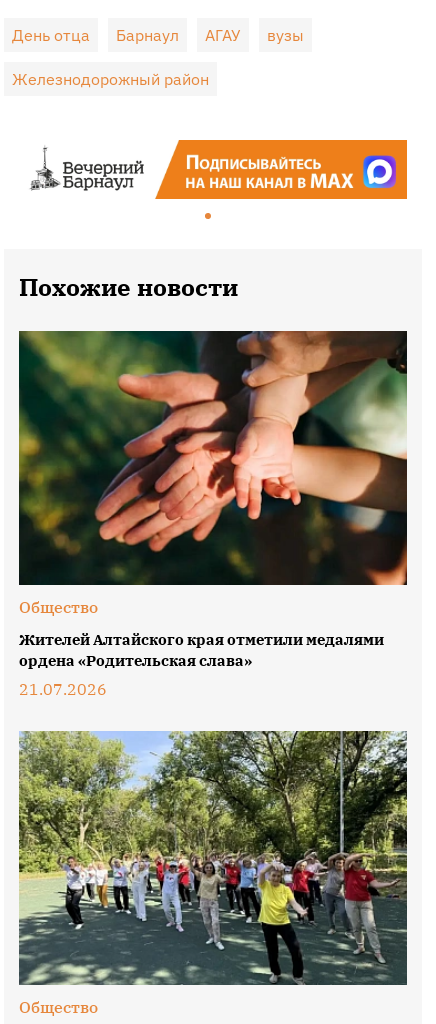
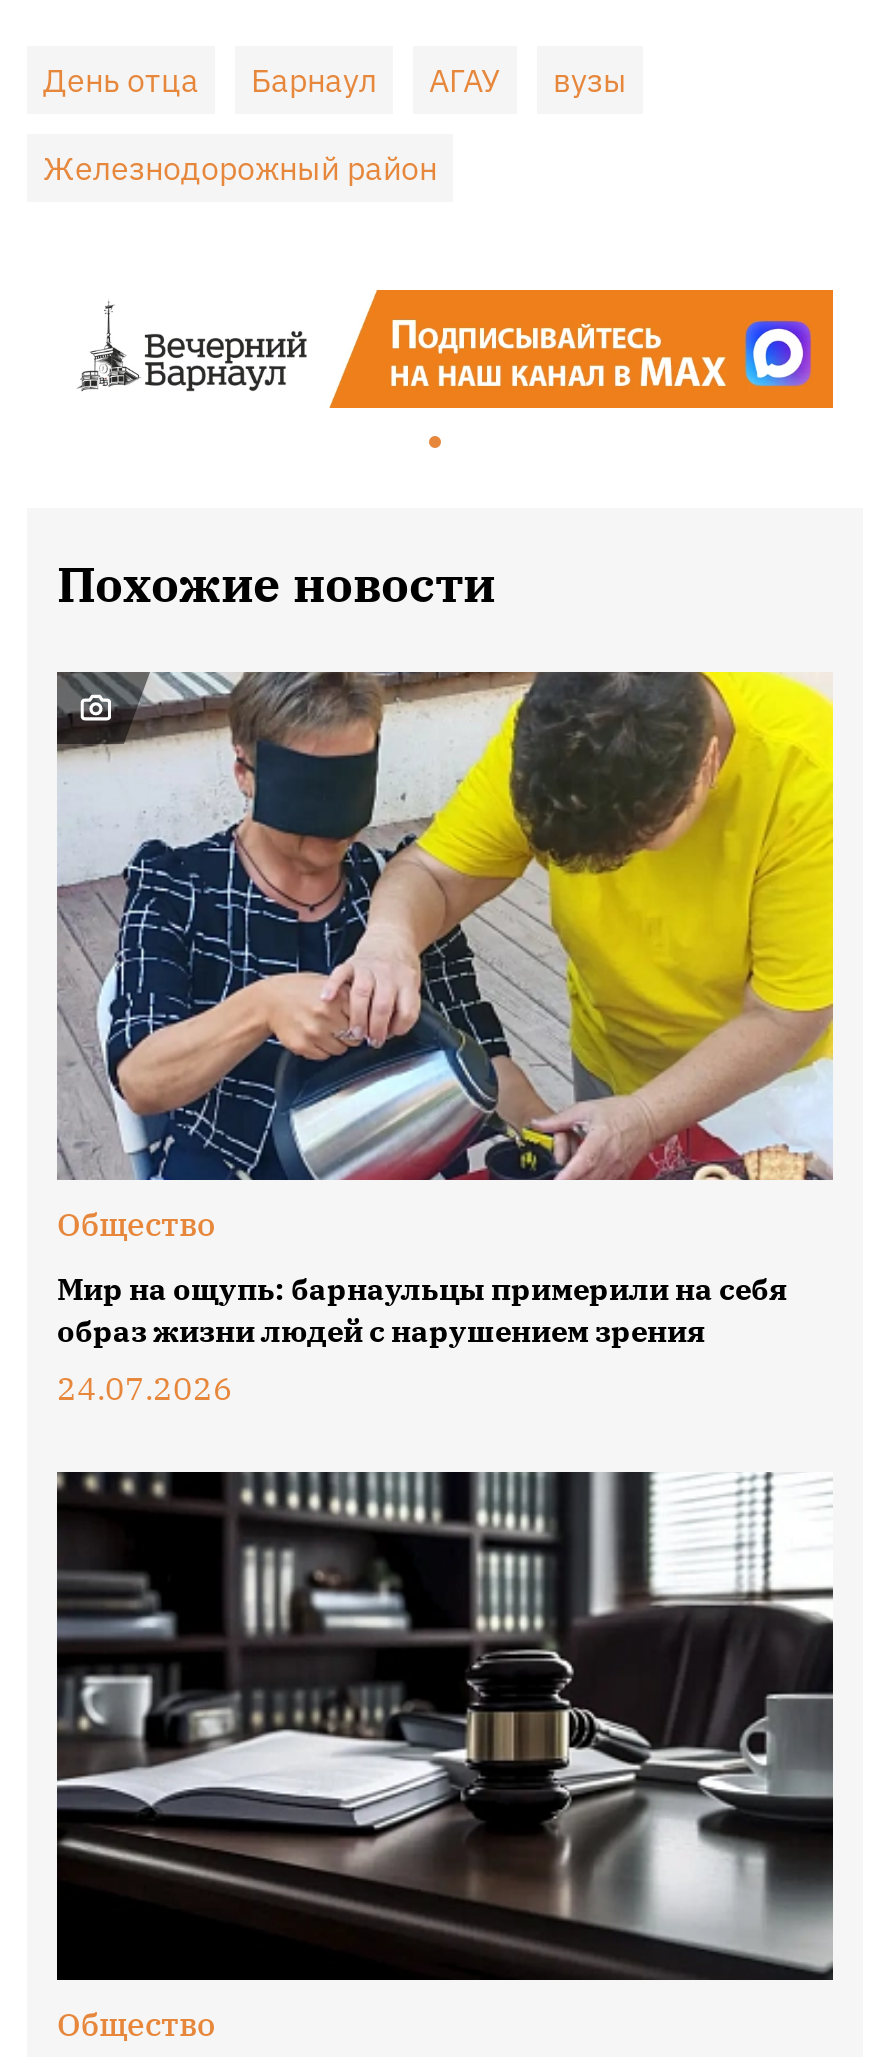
[18,330,408,586] [image] -> [57,670,835,1182] [image]
[19,630,384,699] Жителей Алтайского края отметили медалями | ордена «Родительская слава» | 21.07.2026 -> [57,1270,787,1408] Мир на ощупь: барнаульцы примерили на себя | образ жизни людей с нарушением зрения | 24.07.2026
[18,730,408,986] [image] -> [55,1470,835,1982] [image]

